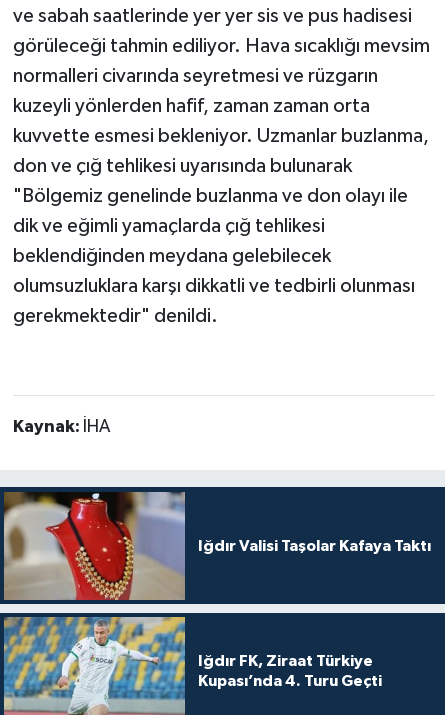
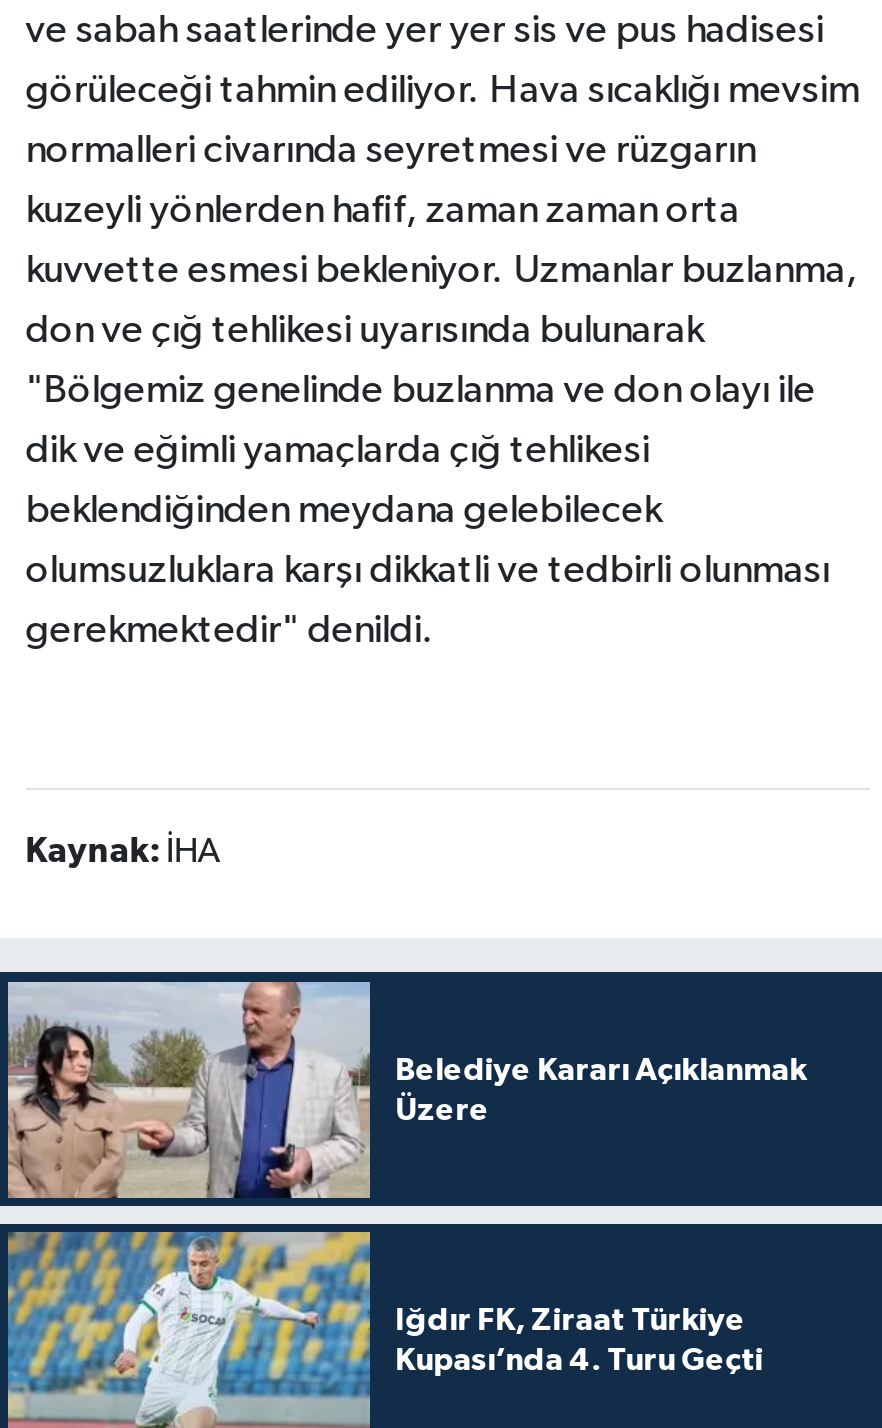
[4,491,431,601] [image] | Iğdır Valisi Taşolar Kafaya Taktı -> [6,980,807,1200] [image] | Belediye Kararı Açıklanmak | Üzere

